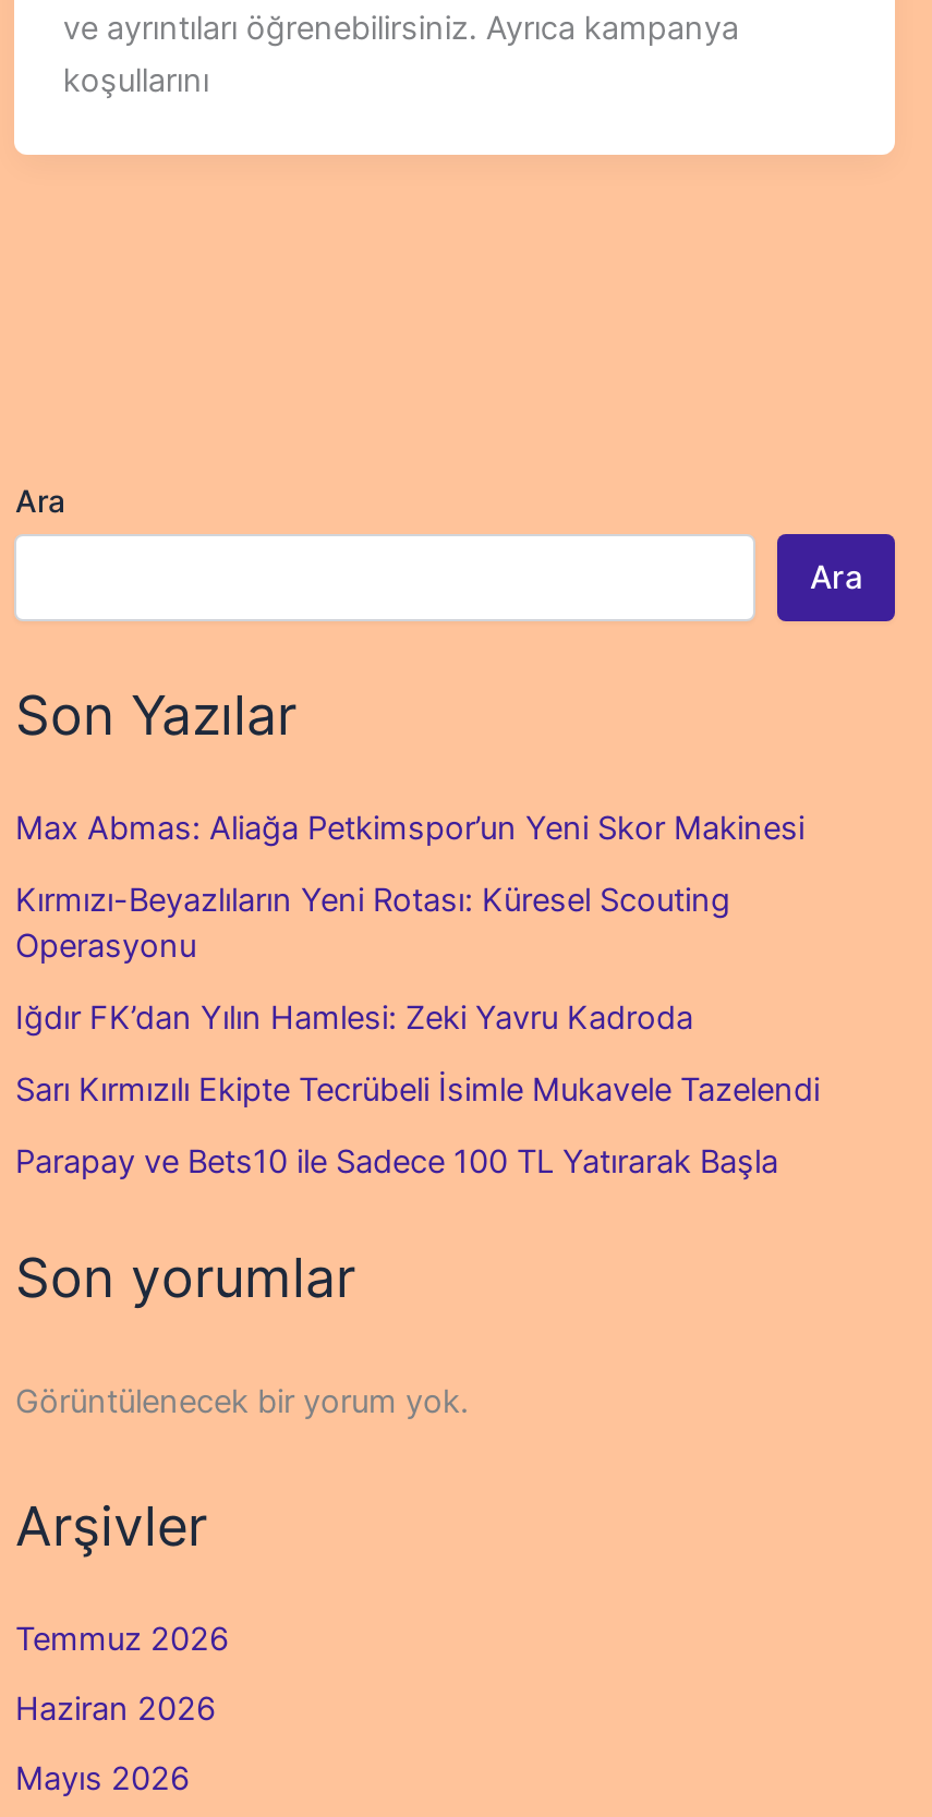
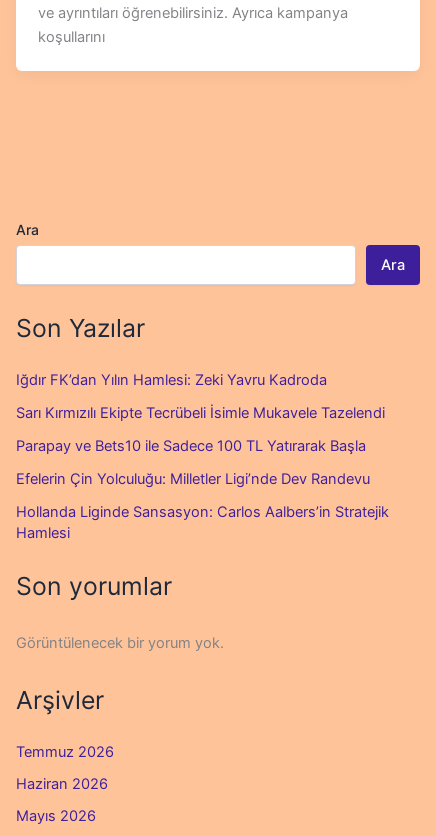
[15,809,804,966] Max Abmas: Aliağa Petkimspor’un Yeni Skor Makinesi | Kırmızı-Beyazlıların Yeni Rotası: Küresel Scouting | Operasyonu -> none
moved [15,998,820,1182] -> [16,371,385,455]: Iğdır FK’dan Yılın Hamlesi: Zeki Yavru Kadroda | Sarı Kırmızılı Ekipte Tecrübeli İsimle Mukavele Tazelendi | Parapay ve Bets10 ile Sadece 100 TL Yatırarak Başla
none -> [16,470,389,542] Efelerin Çin Yolculuğu: Milletler Ligi’nde Dev Randevu | Hollanda Liginde Sansasyon: Carlos Aalbers’in Stratejik | Hamlesi

